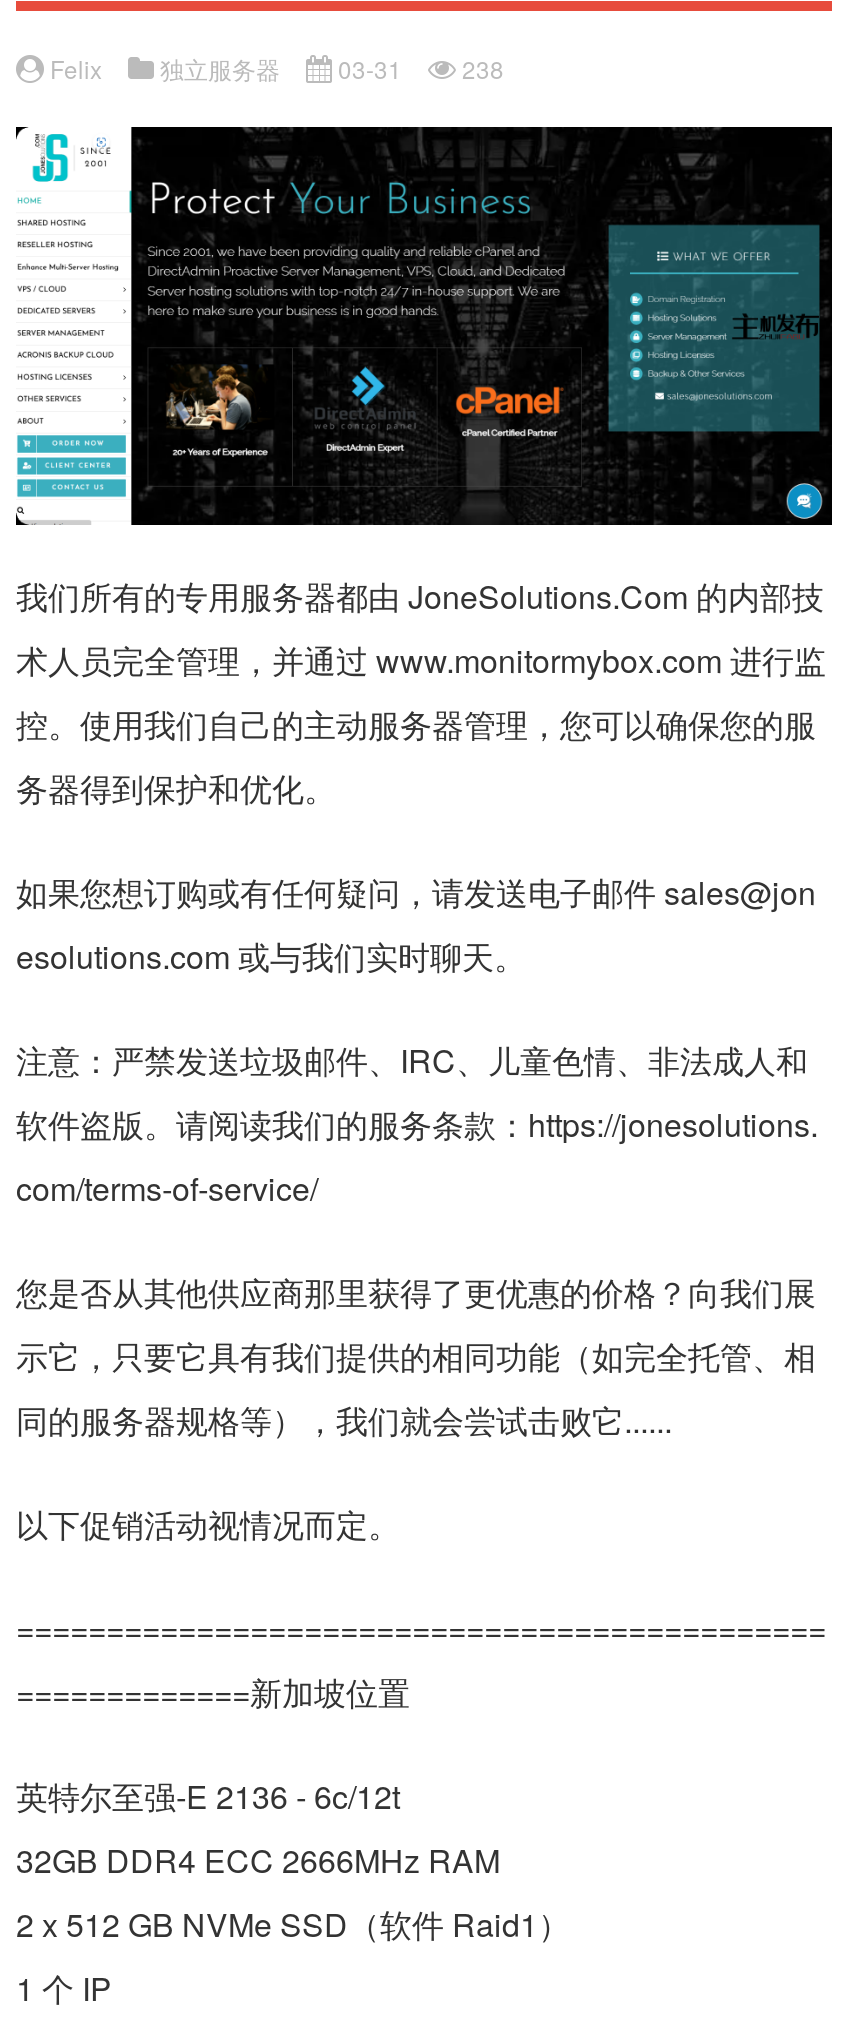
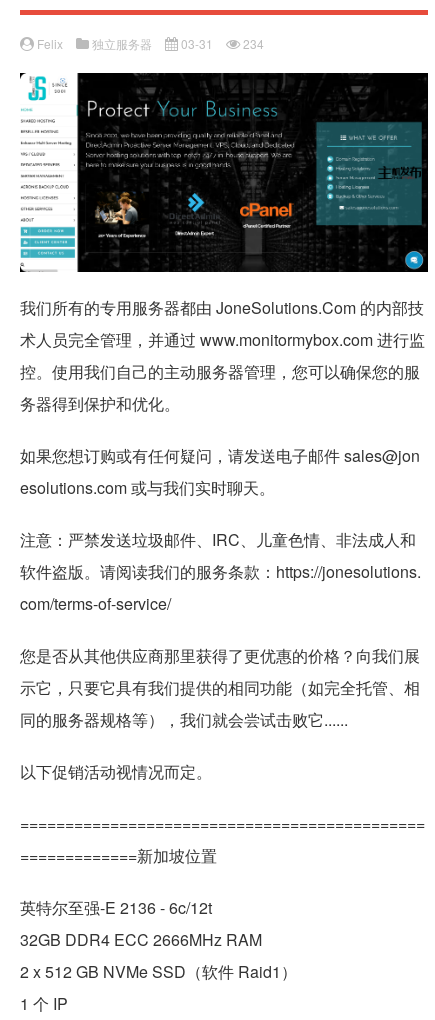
[50,51,504,85] Felix 独立服务器 03-31 238 -> [37,35,264,52] Felix 独立服务器 03-31 234

